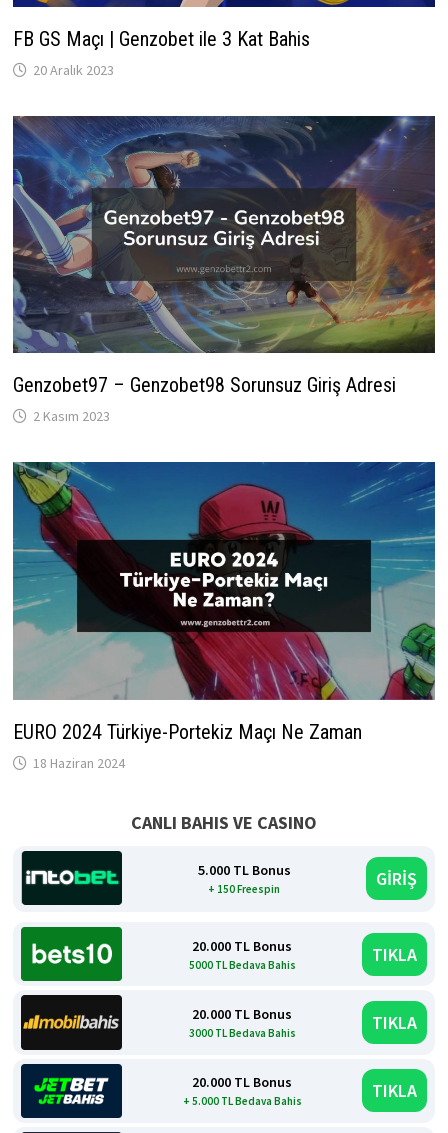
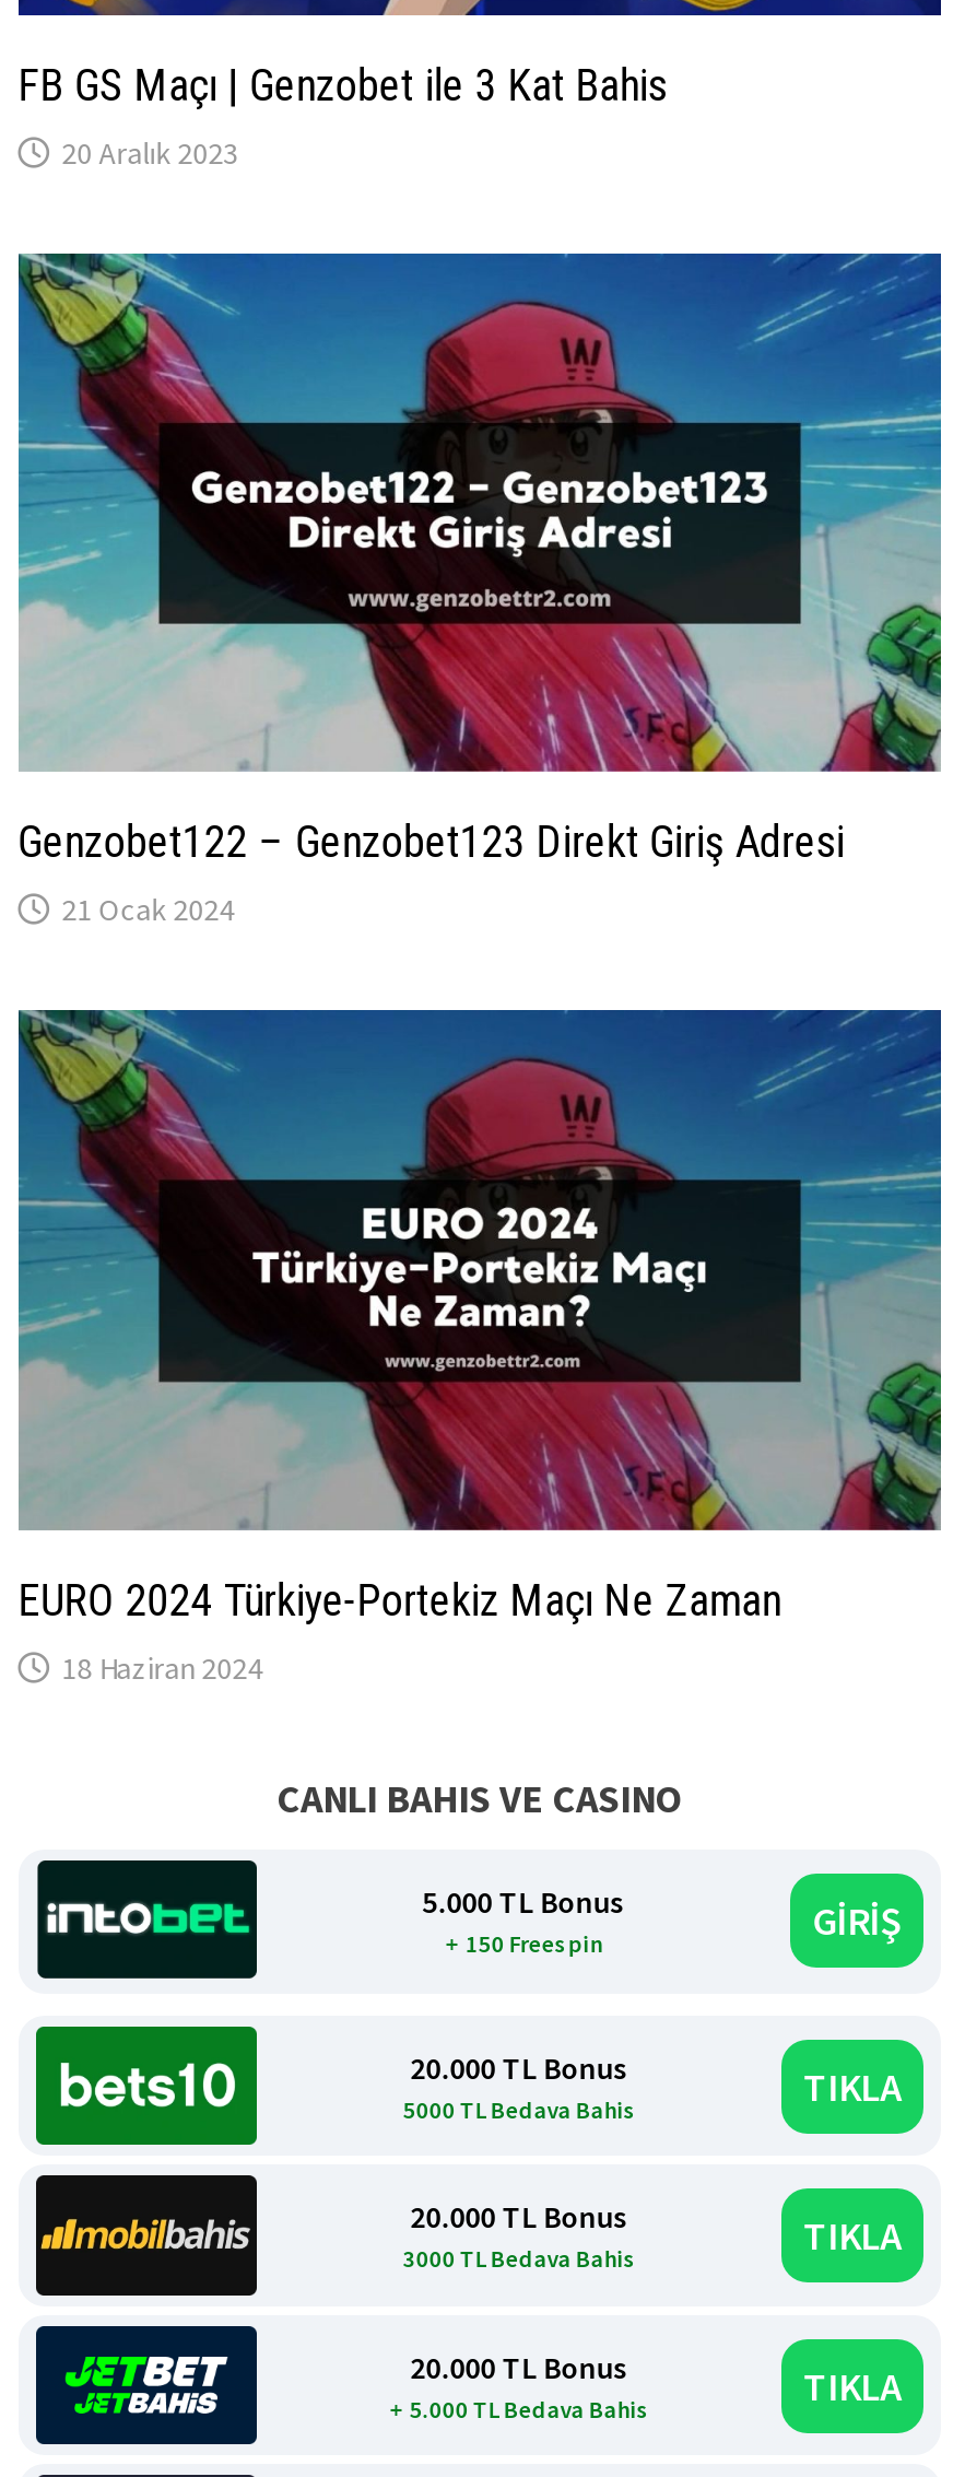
[12,115,436,425] [image] | Genzobet97 – Genzobet98 Sorunsuz Giriş Adresi | 2 Kasım 2023 -> [16,251,943,930] [image] | Genzobet122 – Genzobet123 Direkt Giriş Adresi | 21 Ocak 2024

